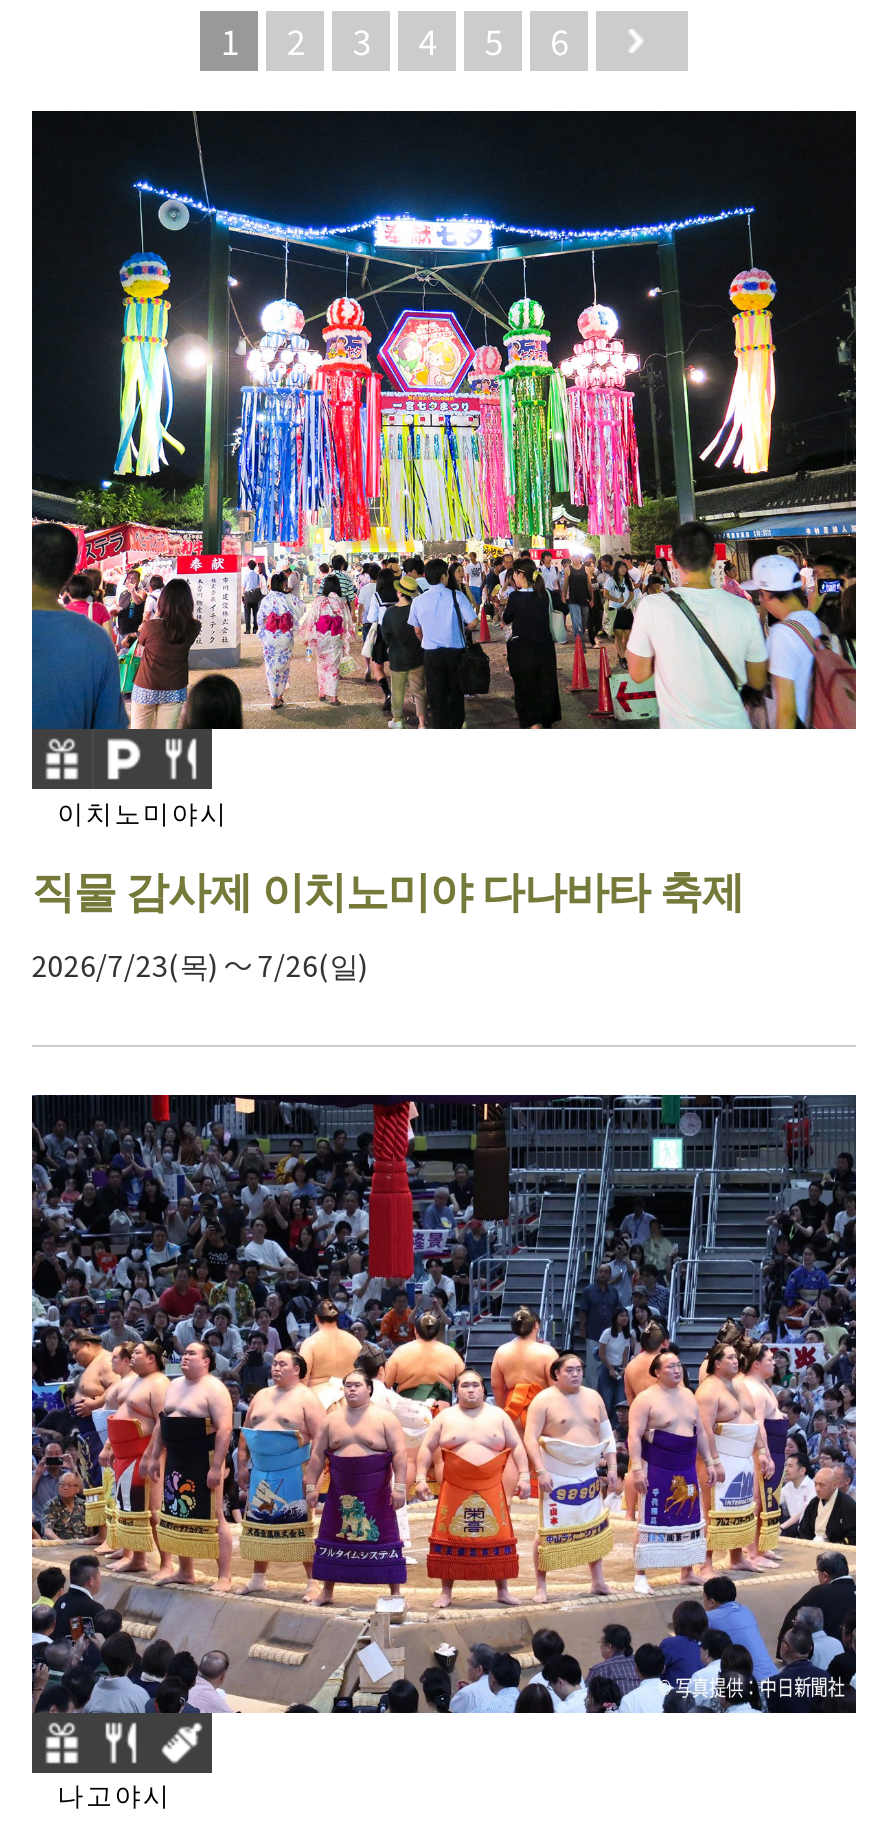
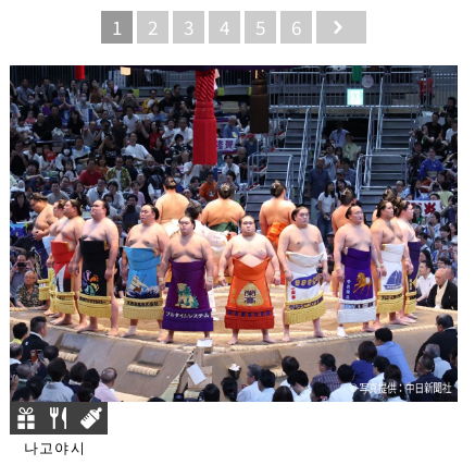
[30,109,858,986] [image] | 이치노미야시 | 직물 감사제 이치노미야 다나바타 축제 | 2026/7/23(목) ～ 7/26(일) -> none

